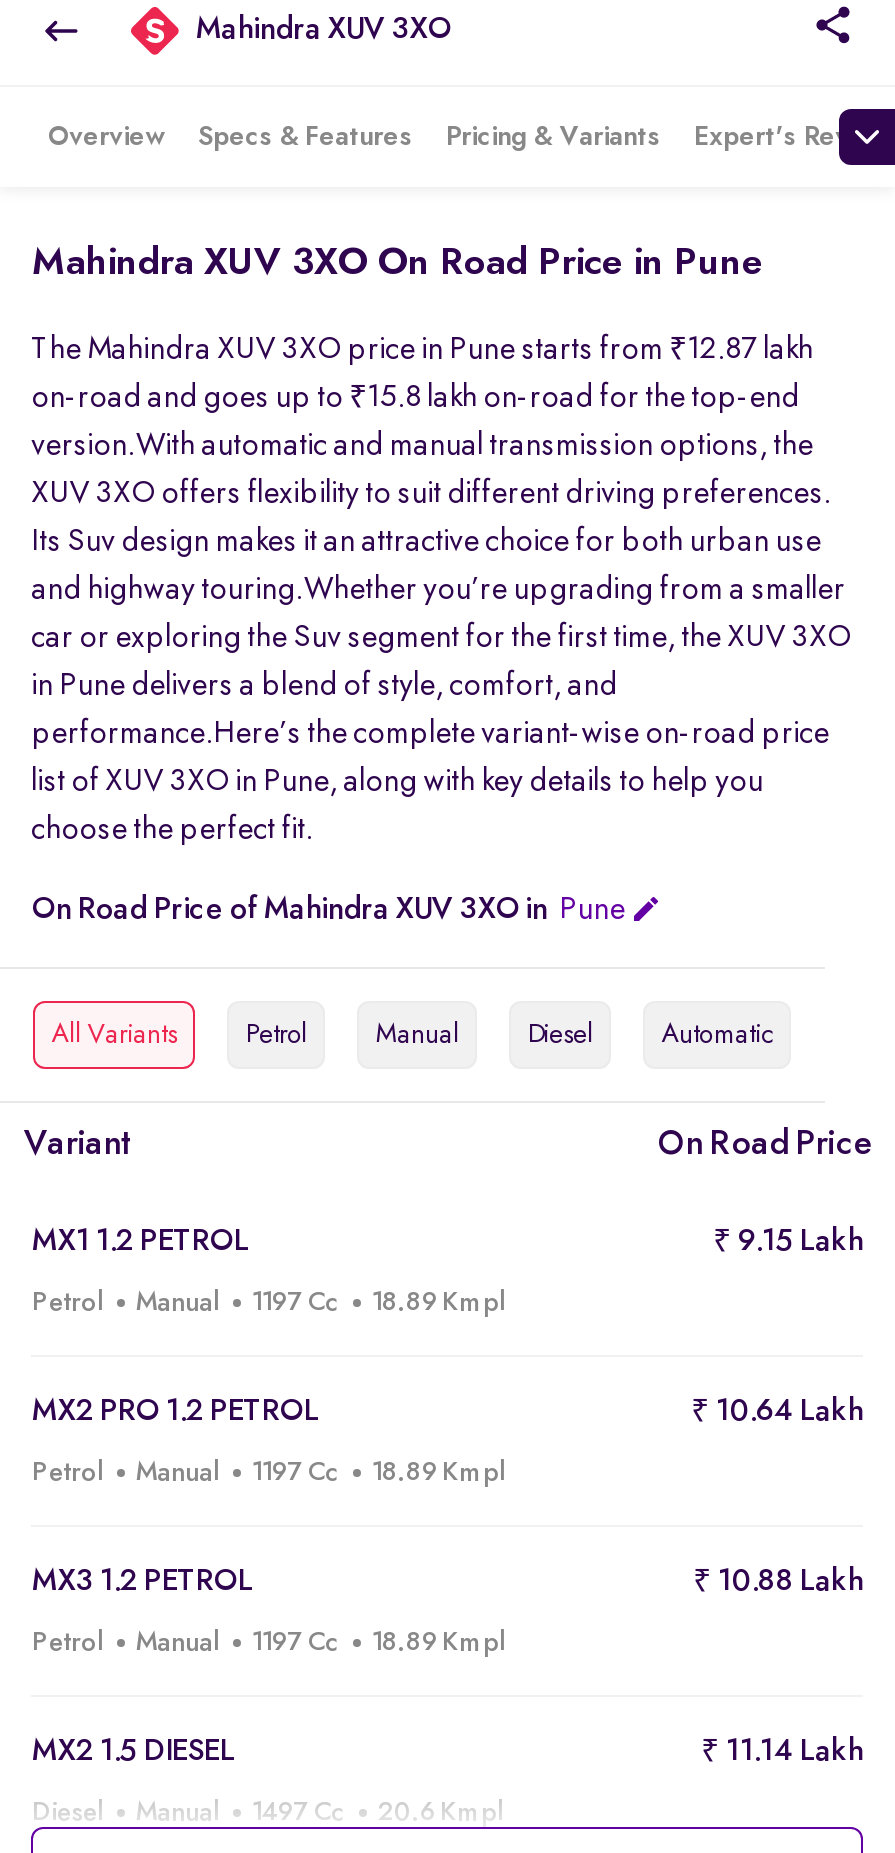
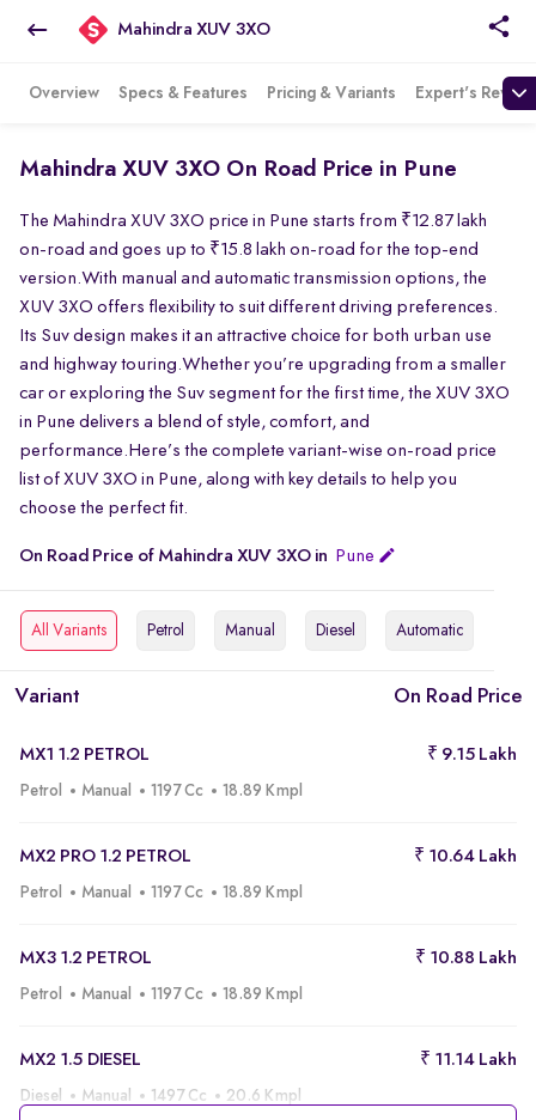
[31,431,813,463] version.With automatic and manual transmission options, the -> [19,269,487,288] version.With manual and automatic transmission options, the

